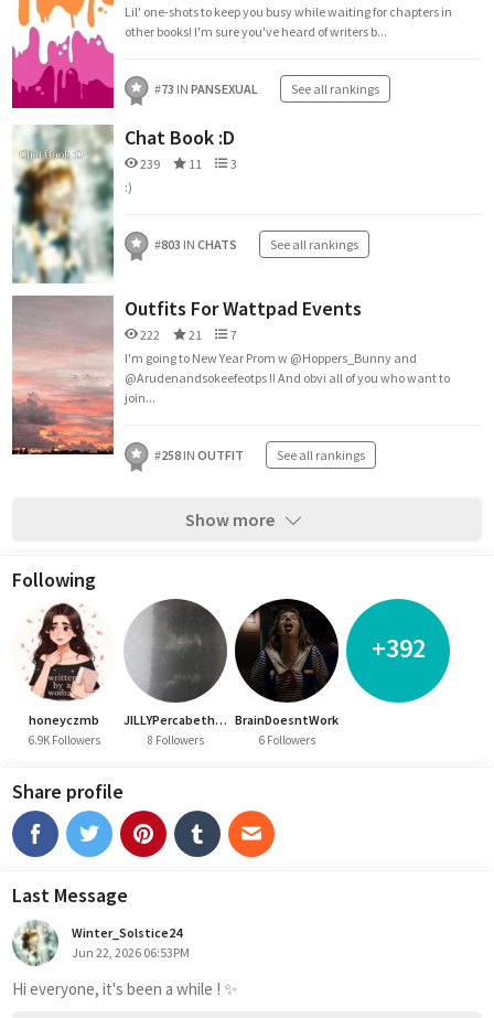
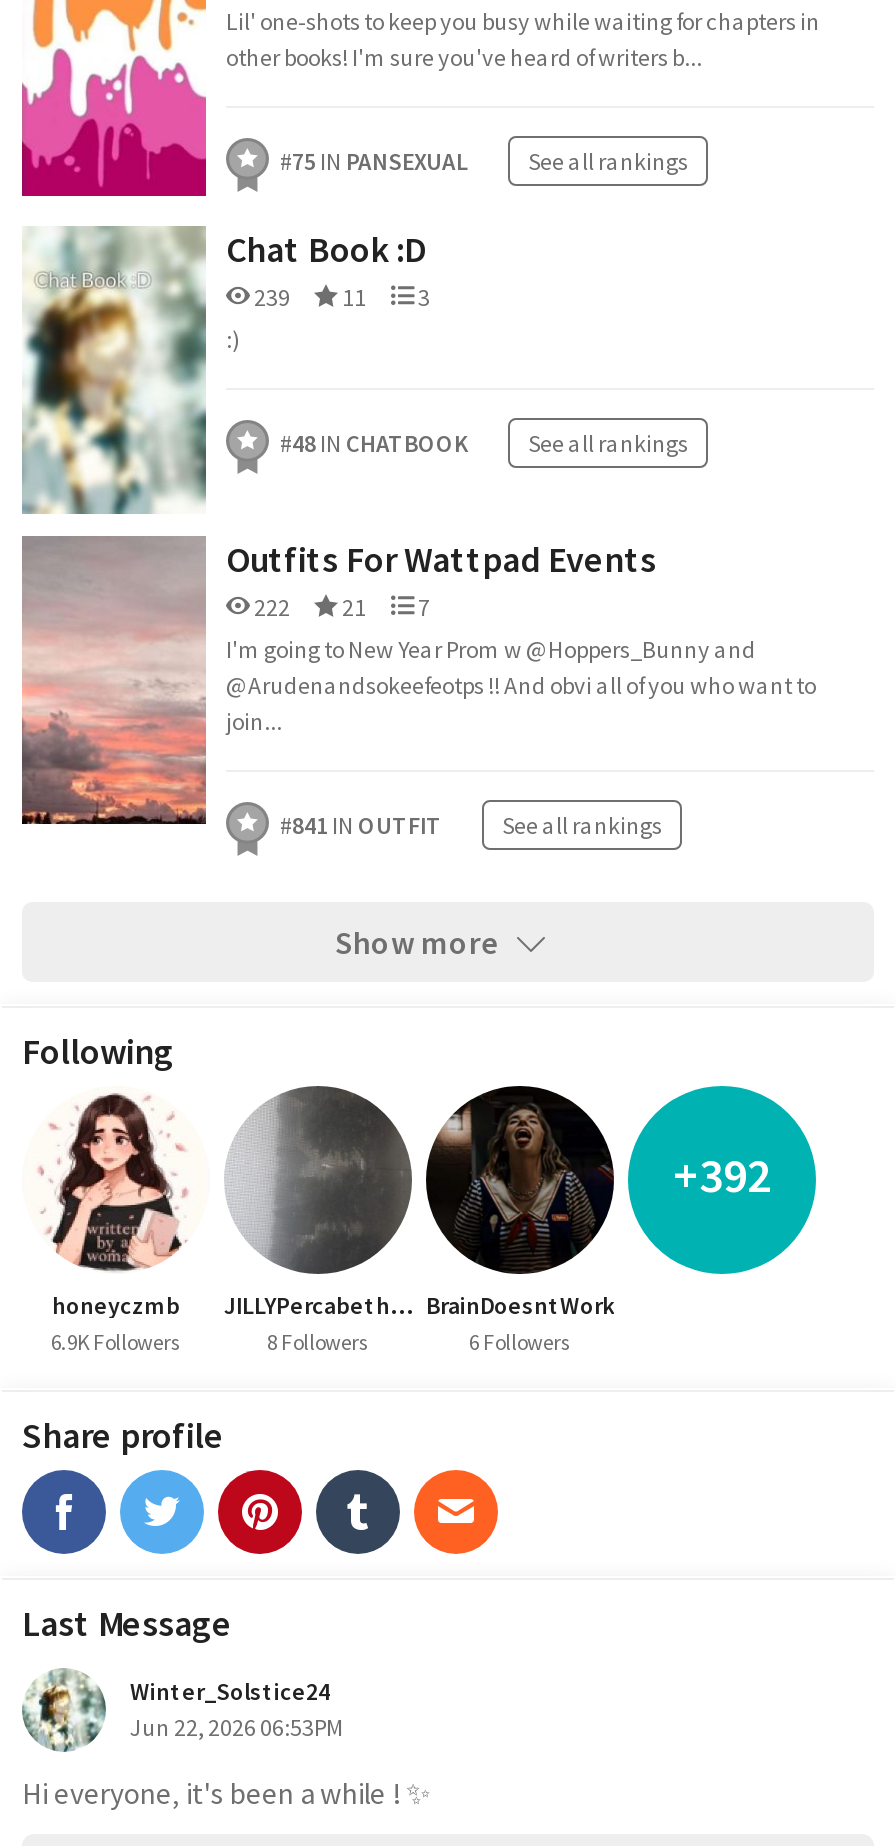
[154,81,379,97] #73 IN PANSEXUAL See all rankings -> [280,146,688,176] #75 IN PANSEXUAL See all rankings
[154,236,358,253] #803 IN CHATS See all rankings -> [280,428,688,458] #48 IN CHATBOOK See all rankings
[154,447,365,463] #258 IN OUTFIT See all rankings -> [280,810,662,840] #841 IN OUTFIT See all rankings

